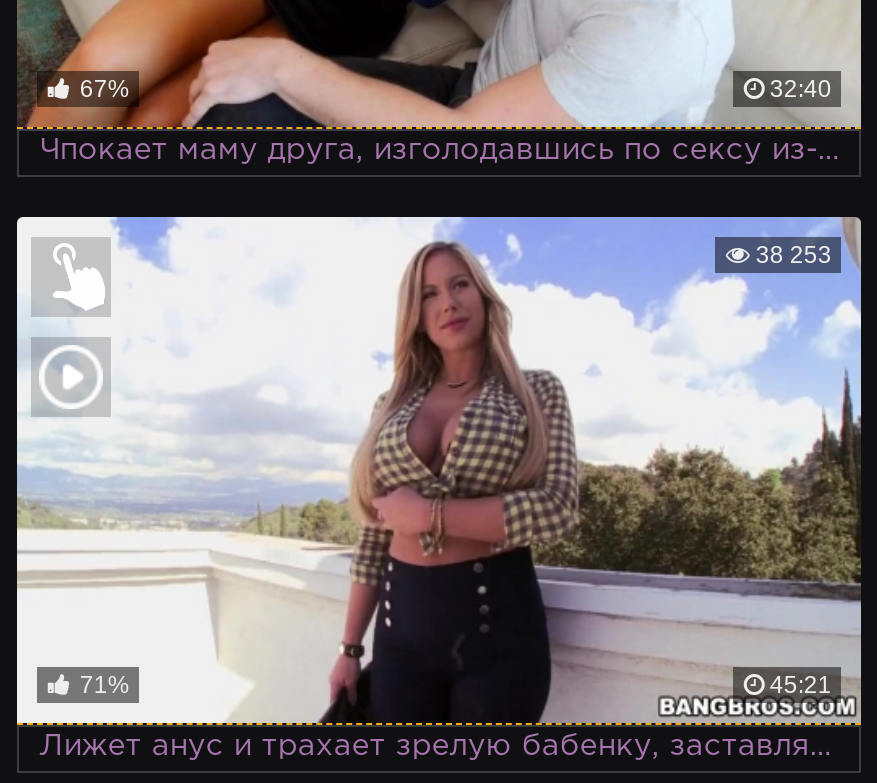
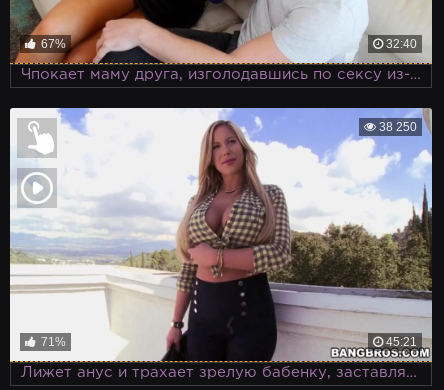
[750,240,832,268] 38 253 -> [376,120,417,134] 38 250

